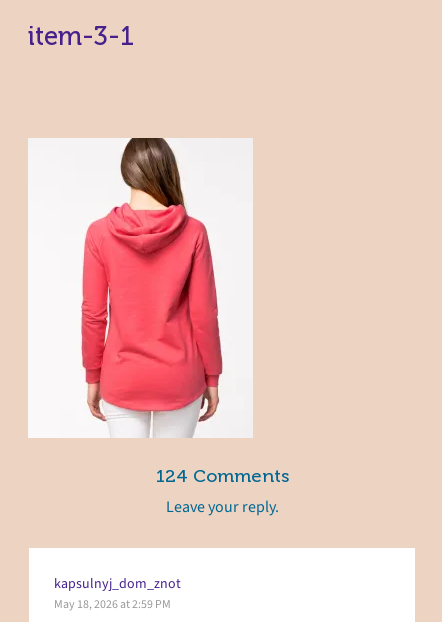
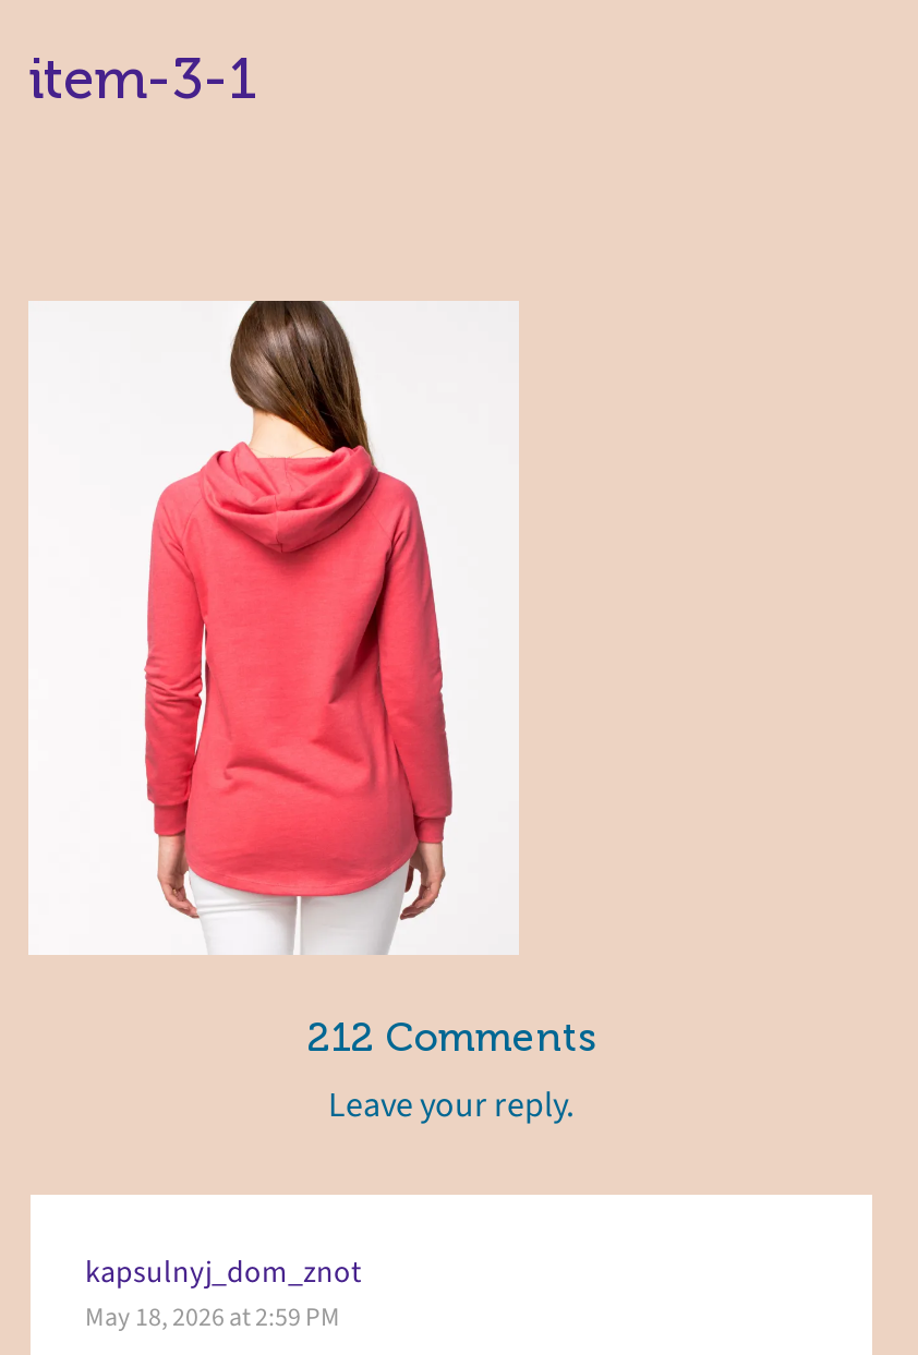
[155,466,288,486] 124 Comments -> [307,1016,595,1060] 212 Comments

